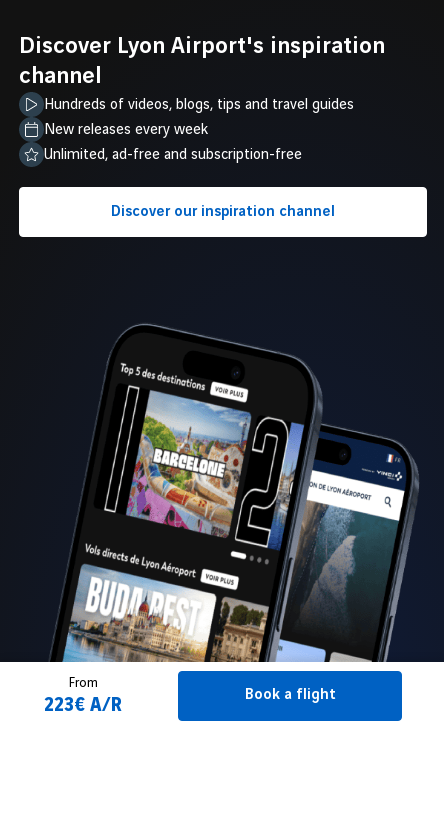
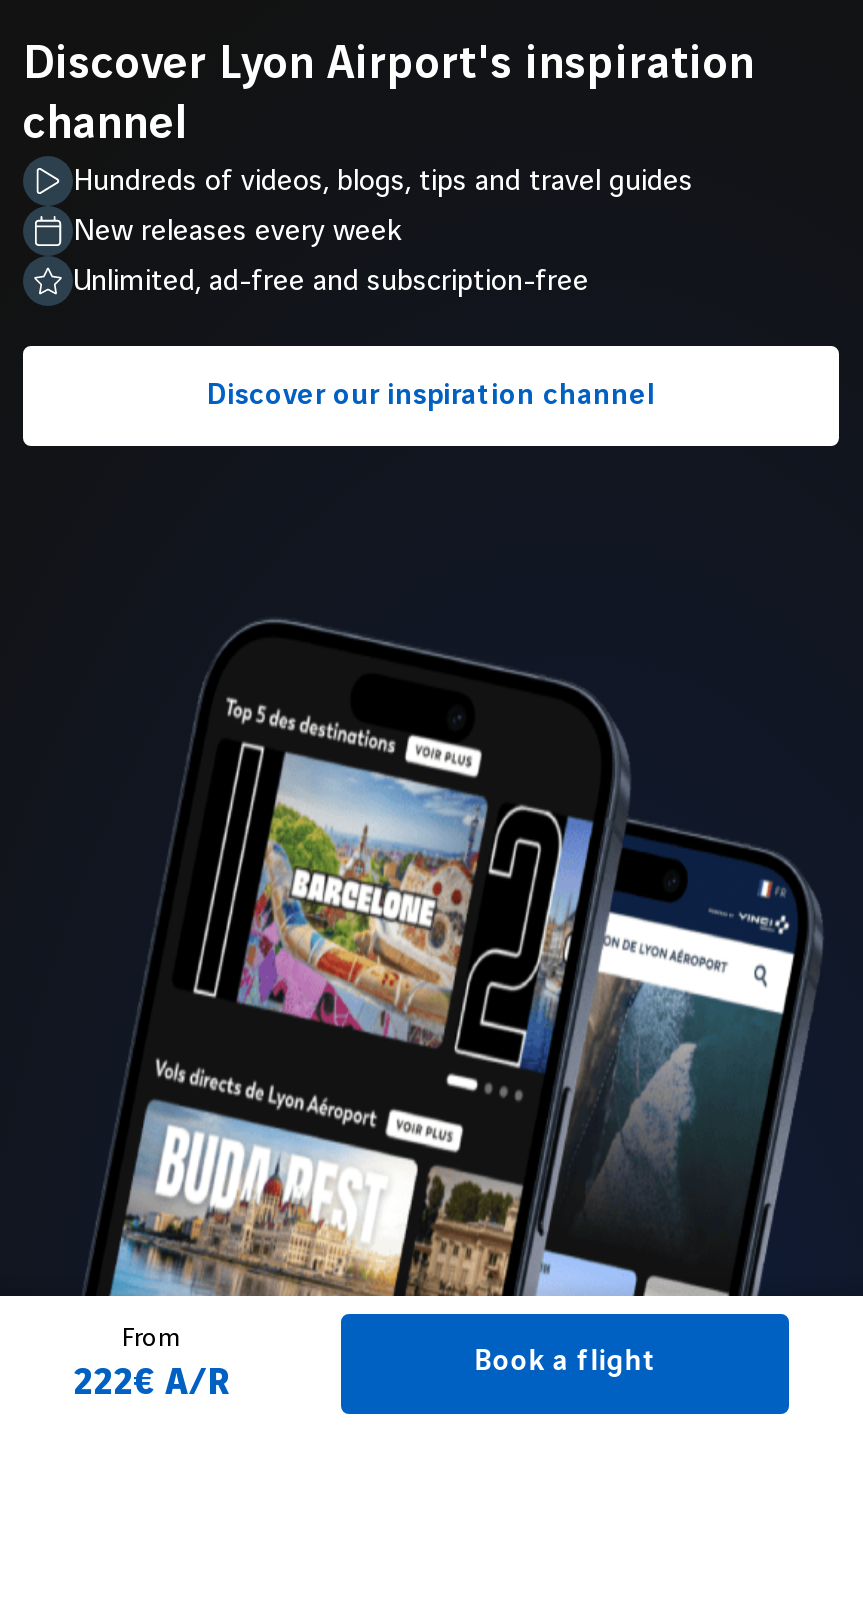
[44,696,122,716] 223€ A/R -> [73,1364,229,1404] 222€ A/R

